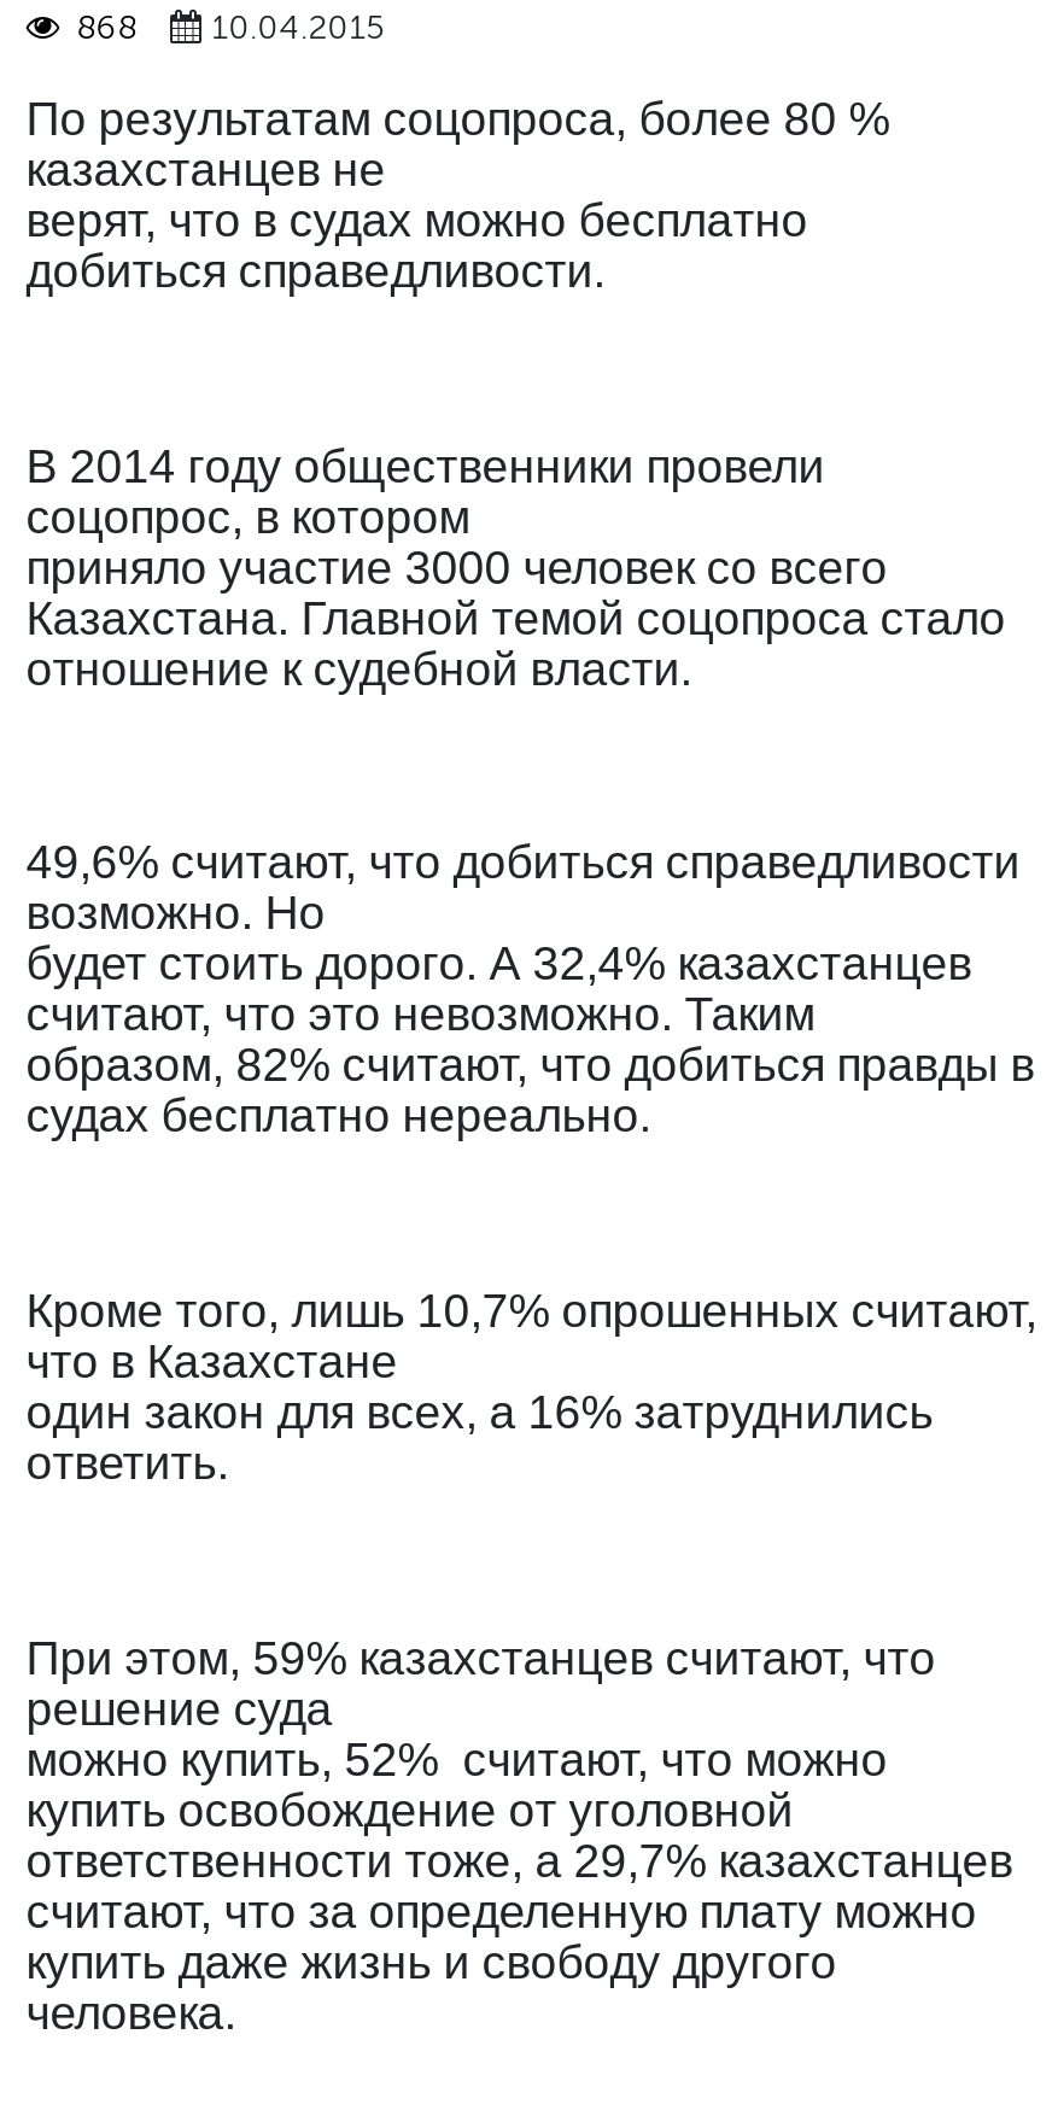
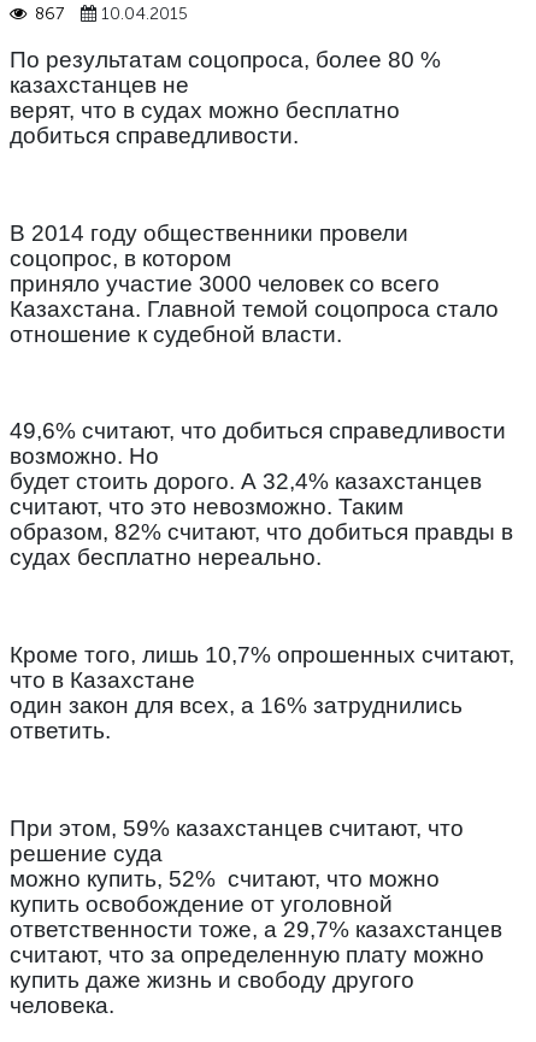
[76,8,385,49] 868 10.04.2015 -> [35,4,188,24] 867 10.04.2015

